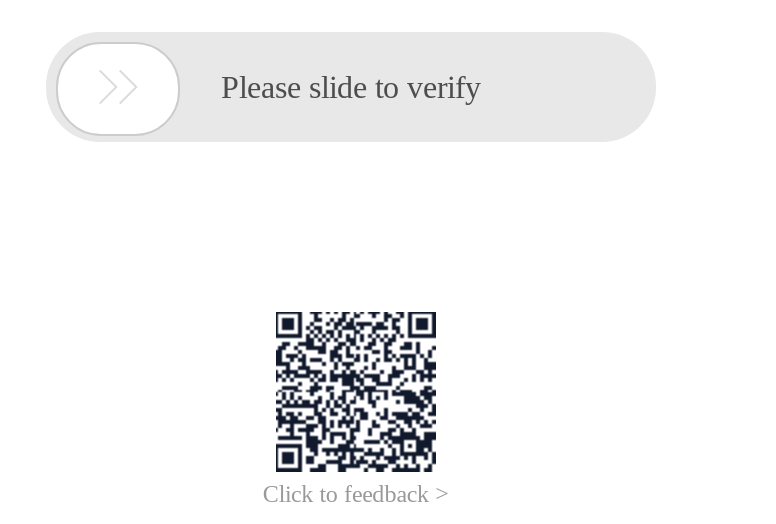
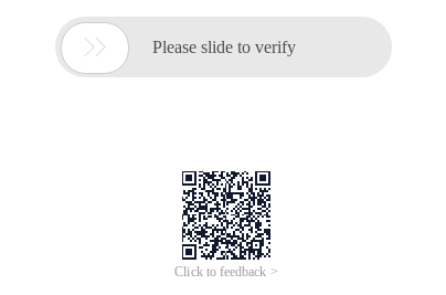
[274,310,438,474] [image] -> [181,171,272,261] [image]

